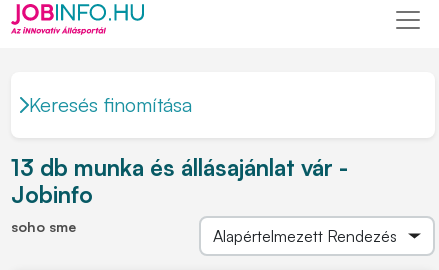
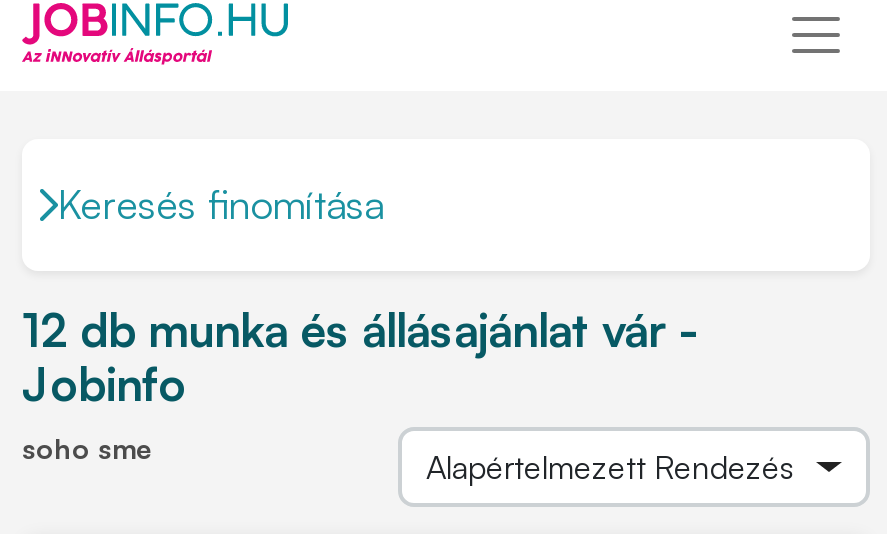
[11,153,348,182] 13 db munka és állásajánlat vár - -> [22,301,696,359] 12 db munka és állásajánlat vár -

